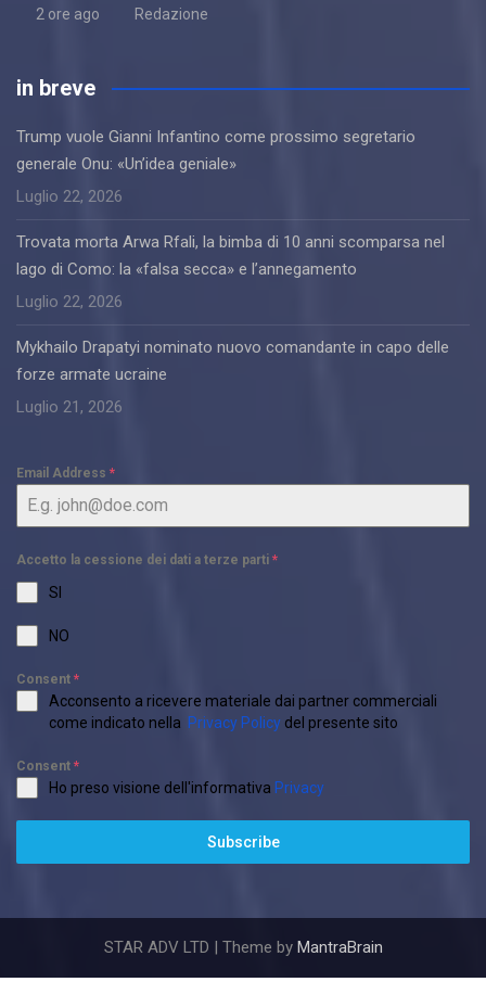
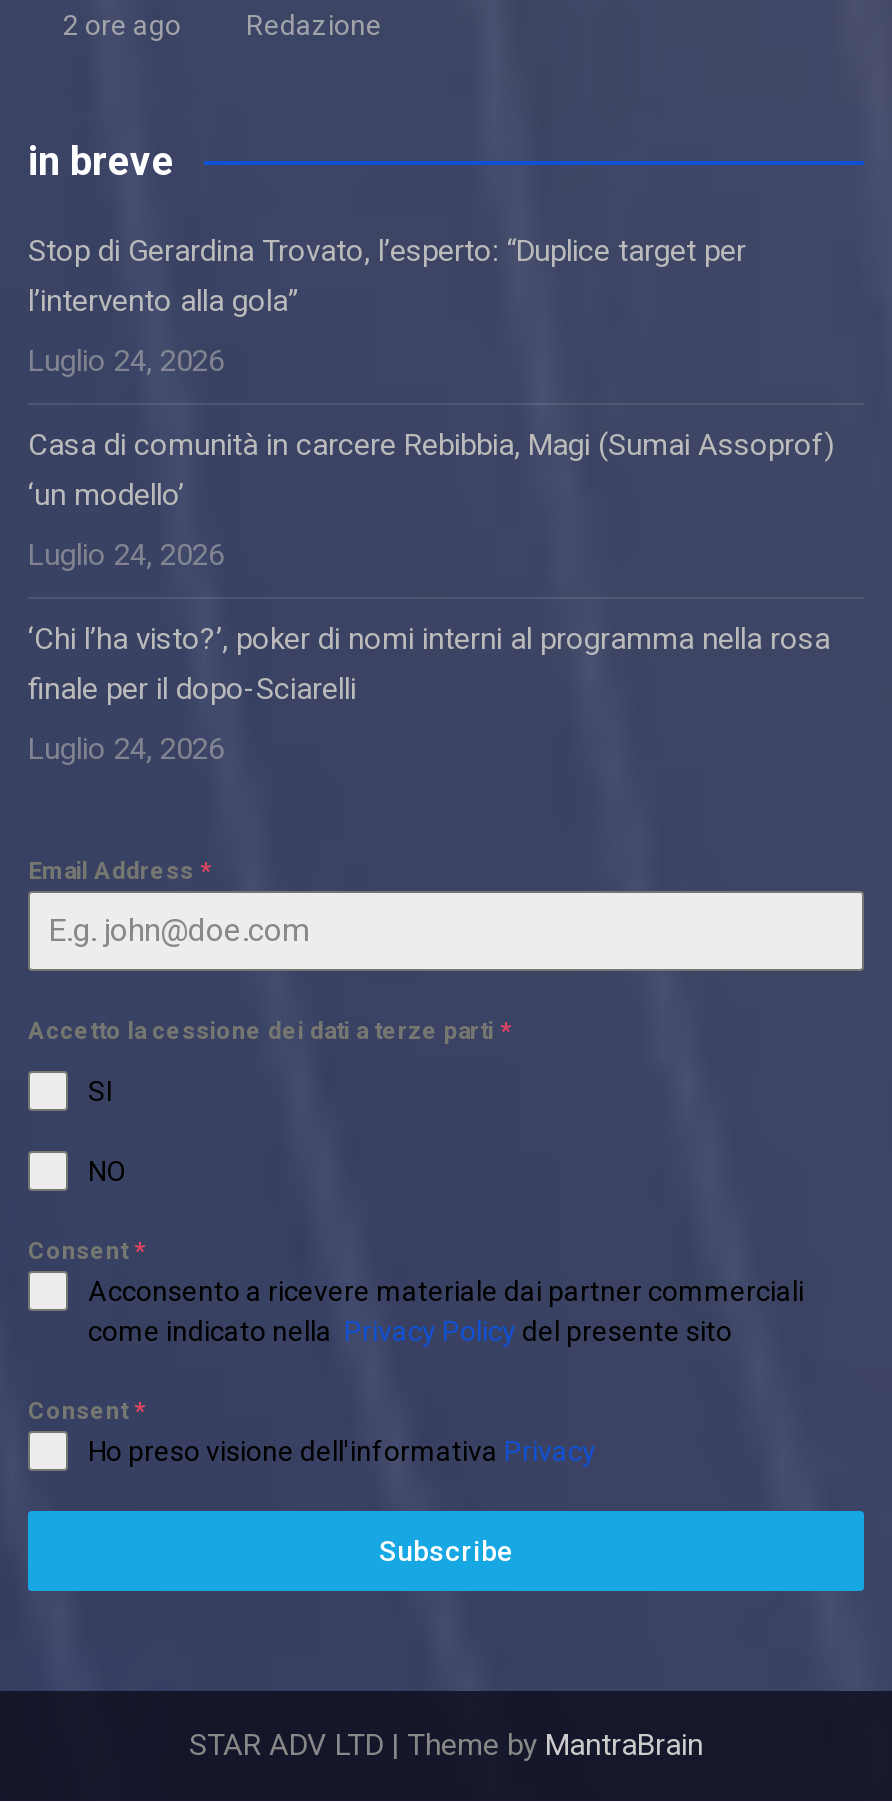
[16,127,415,174] Trump vuole Gianni Infantino come prossimo segretario | generale Onu: «Un’idea geniale» -> [28,233,746,319] Stop di Gerardina Trovato, l’esperto: “Duplice target per | l’intervento alla gola”
[16,187,123,206] Luglio 22, 2026 -> [28,343,224,379] Luglio 24, 2026
[16,232,445,279] Trovata morta Arwa Rfali, la bimba di 10 anni scomparsa nel | lago di Como: la «falsa secca» e l’annegamento -> [28,427,834,513] Casa di comunità in carcere Rebibbia, Magi (Sumai Assoprof) | ‘un modello’
[16,292,123,311] Luglio 22, 2026 -> [28,537,224,573] Luglio 24, 2026
[16,337,449,384] Mykhailo Drapatyi nominato nuovo comandante in capo delle | forze armate ucraine -> [28,621,830,707] ‘Chi l’ha visto?’, poker di nomi interni al programma nella rosa | finale per il dopo-Sciarelli
[16,397,123,417] Luglio 21, 2026 -> [28,731,224,767] Luglio 24, 2026

